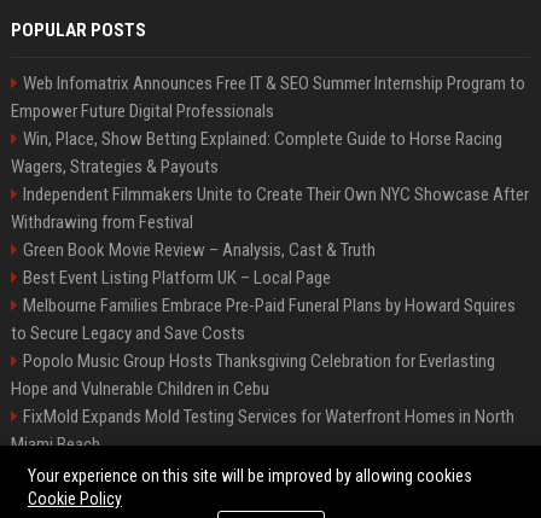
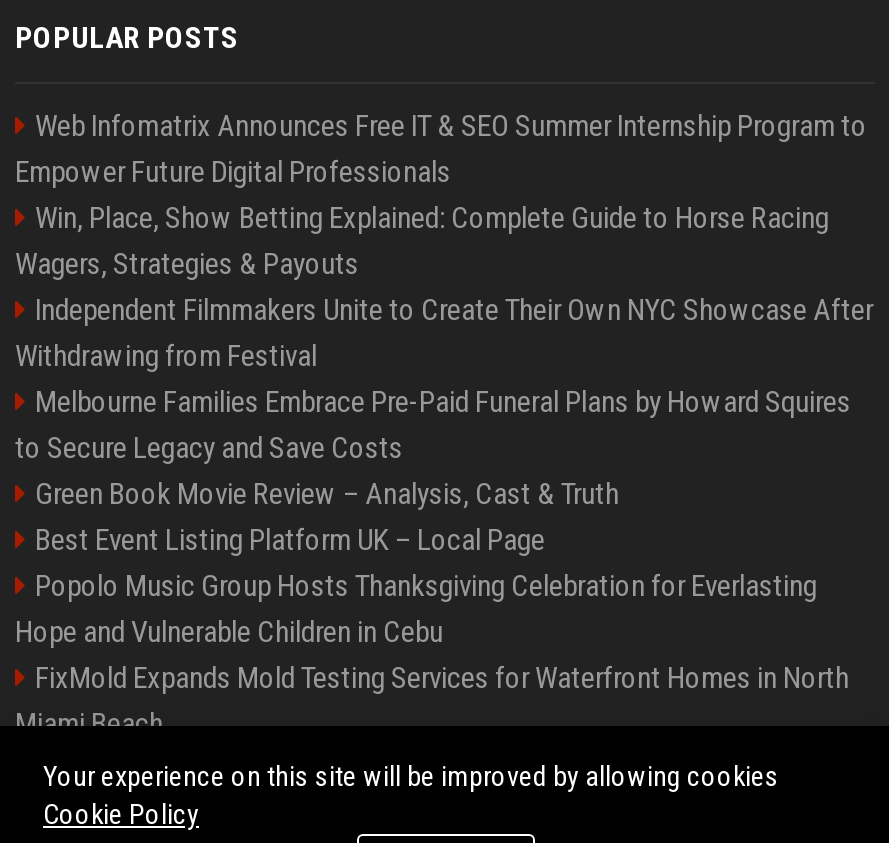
moved [23,239,376,289] -> [35,476,619,558]: Green Book Movie Review – Analysis, Cast & Truth | Best Event Listing Platform UK – Local Page
moved [11,295,516,344] -> [15,384,851,466]: Melbourne Families Embrace Pre-Paid Funeral Plans by Howard Squires | to Secure Legacy and Save Costs

